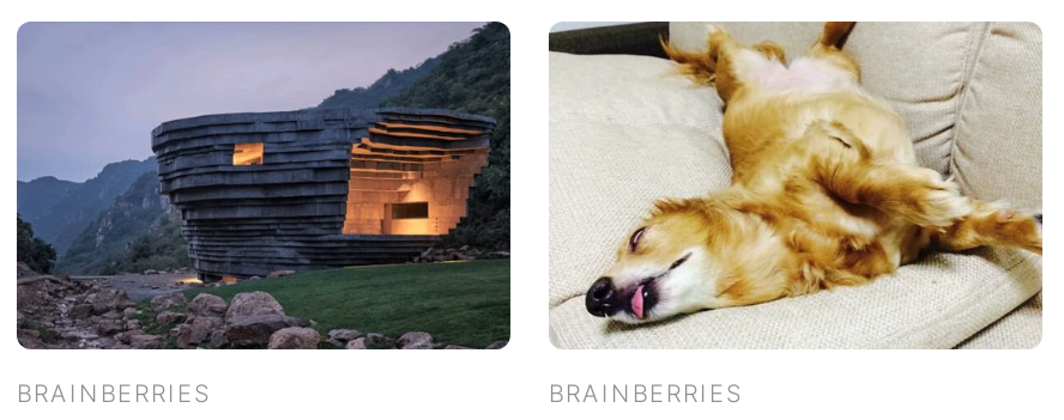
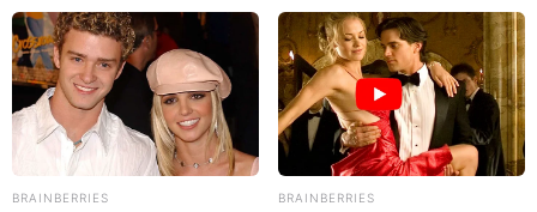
[14,19,513,352] [image] -> [11,11,259,177] [image]
[549,19,1045,352] [image] -> [277,11,526,177] [image]

